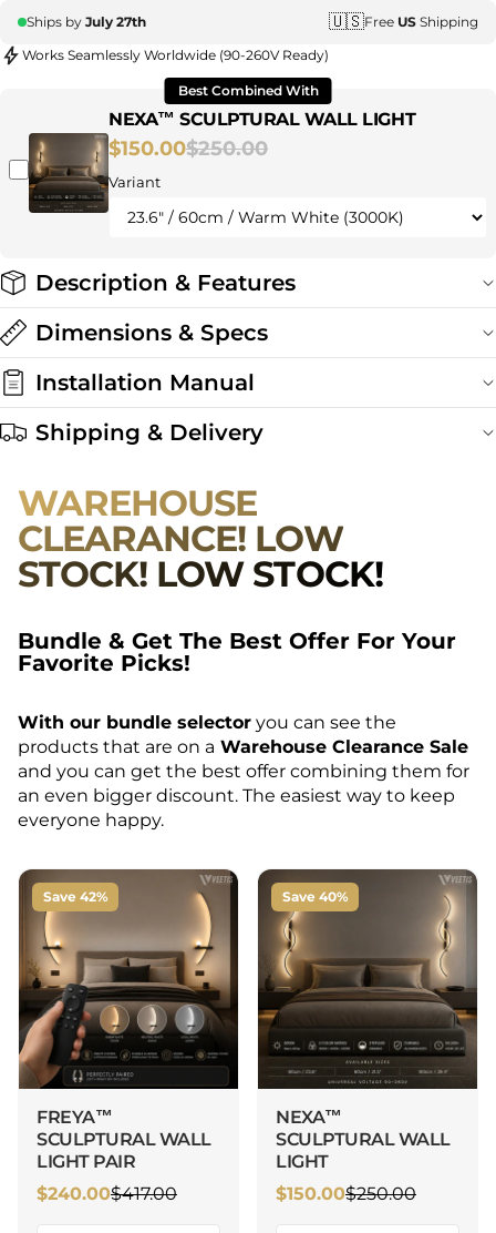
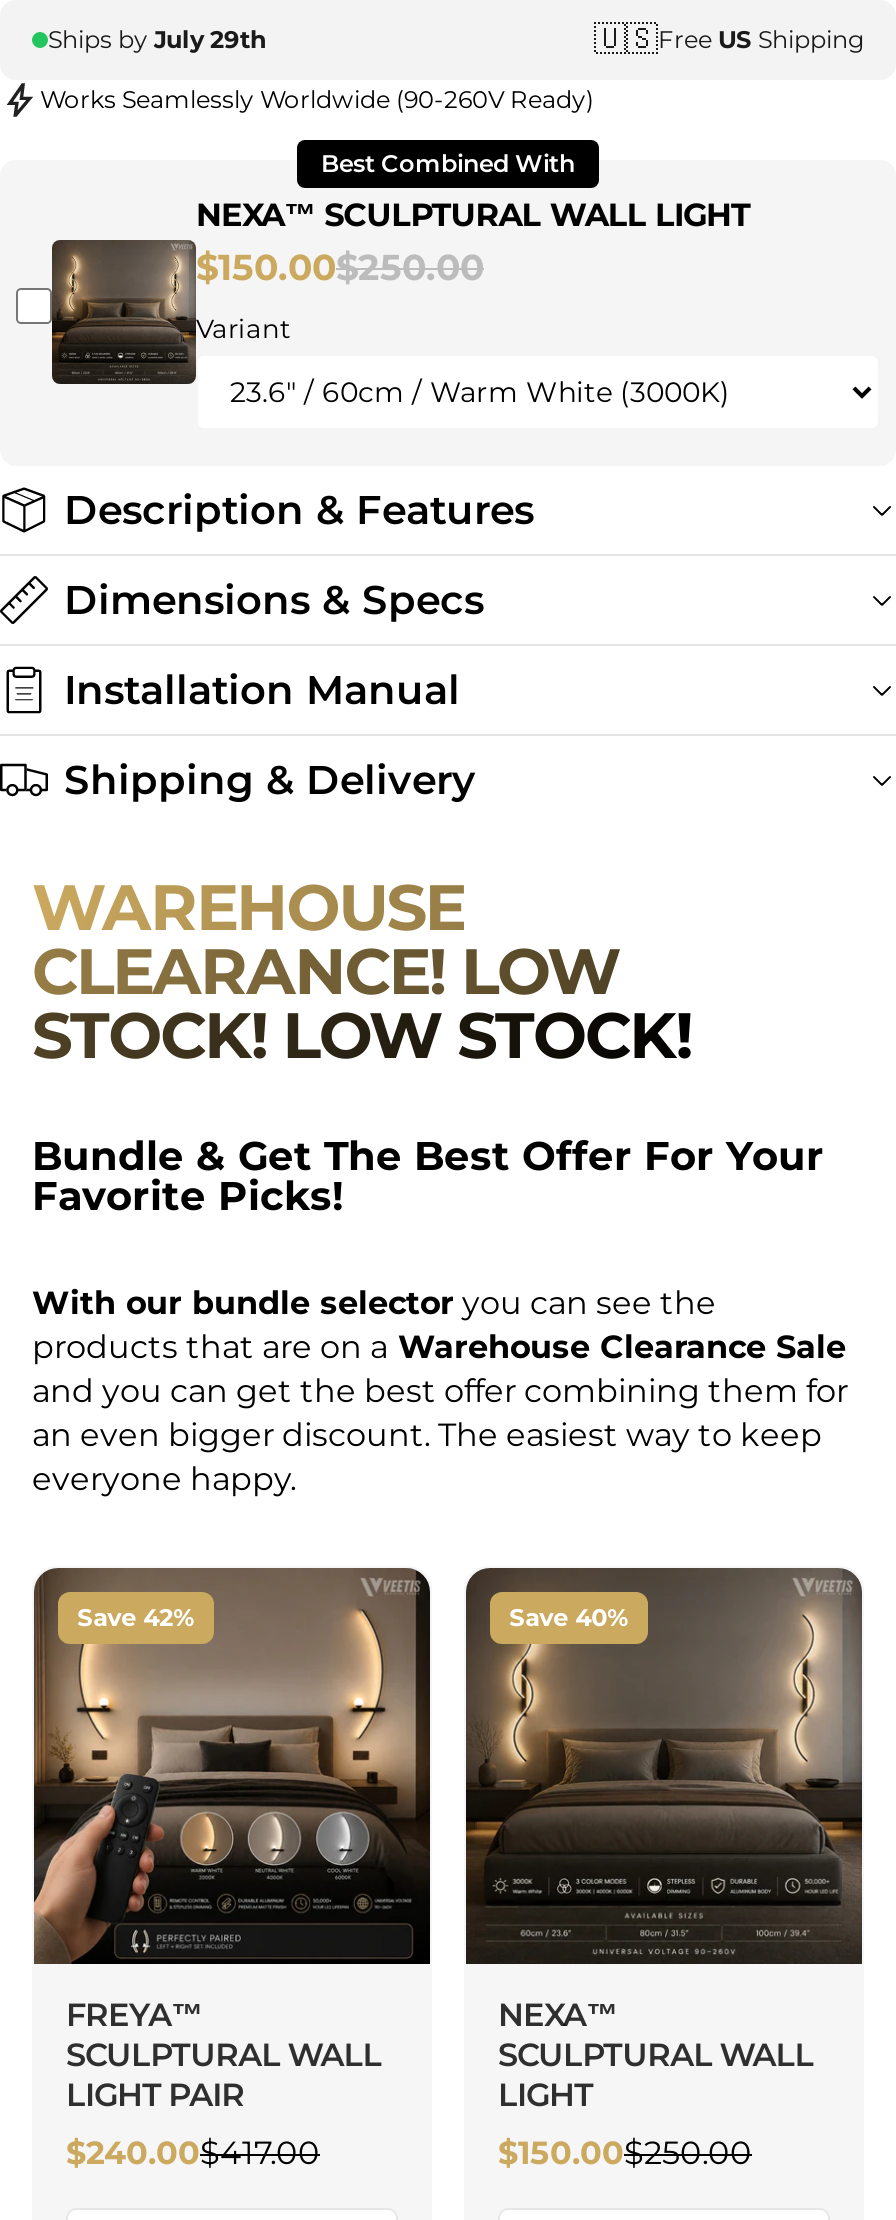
[27,13,146,30] Ships by July 27th -> [48,24,266,54] Ships by July 29th

